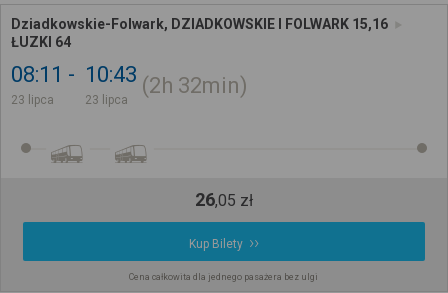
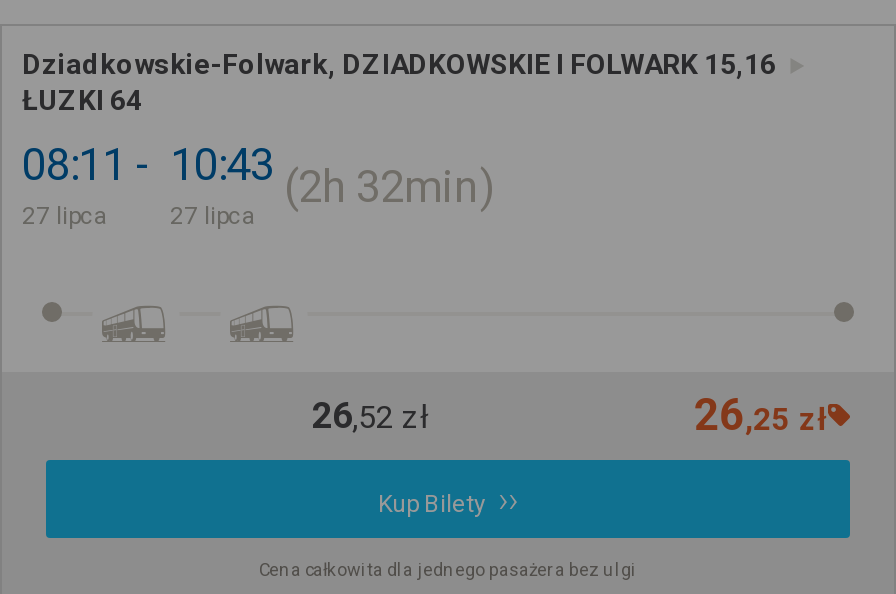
[11,93,54,107] 23 lipca -> [22,203,108,231] 27 lipca
[85,93,128,107] 23 lipca -> [170,203,256,231] 27 lipca
[195,189,253,210] 26,05 zł -> [312,390,827,440] 26,52 zł | 26,25 zł

